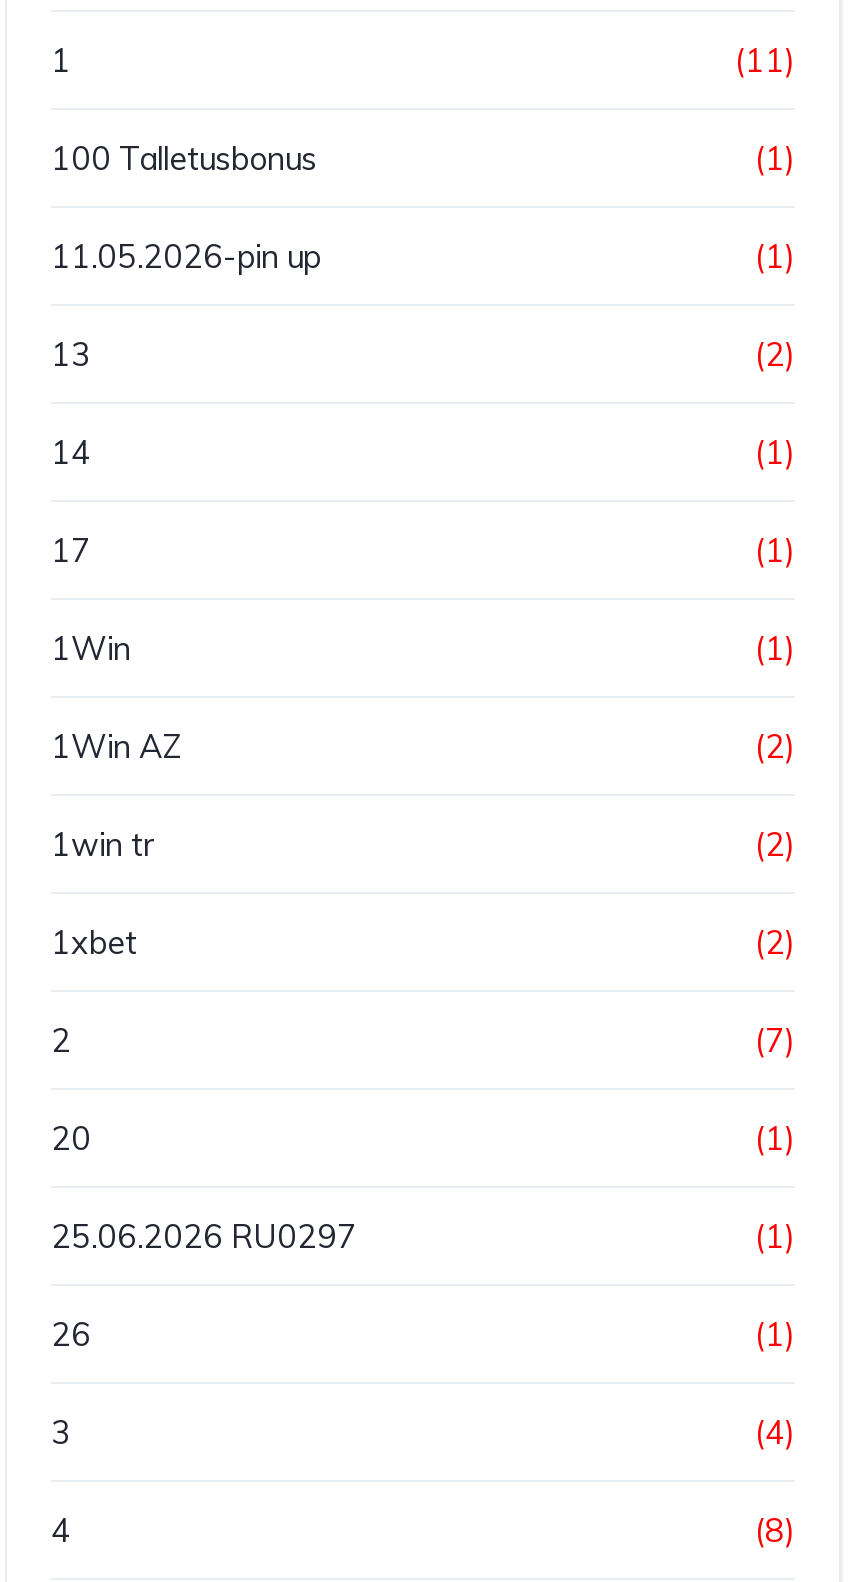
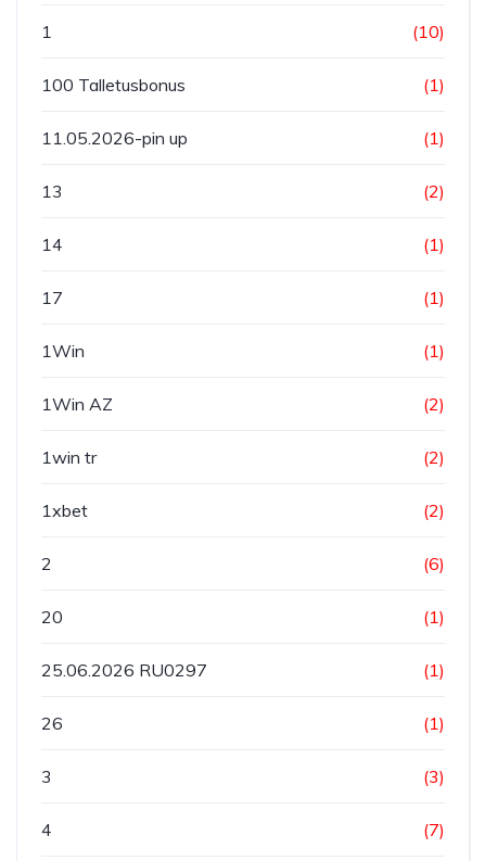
[735,40,795,80] (11) -> [412,21,445,42] (10)
[755,1020,795,1060] (7) -> [423,553,445,574] (6)
[755,1412,795,1452] (4) -> [423,765,445,787] (3)
[755,1510,795,1550] (8) -> [423,819,445,840] (7)

